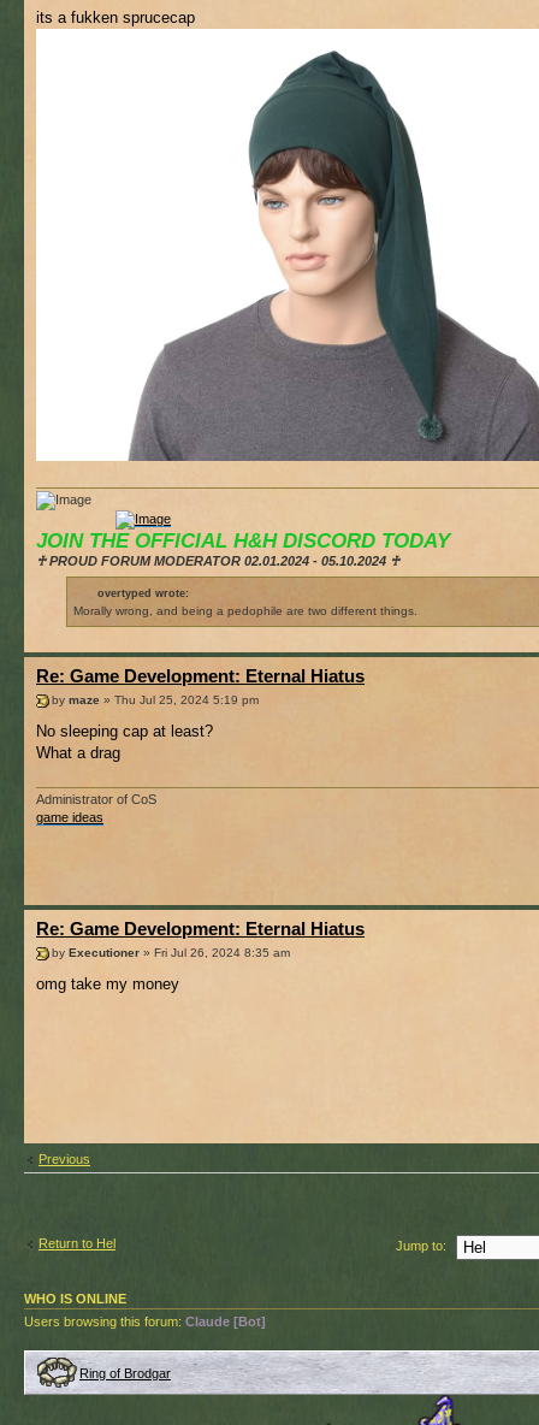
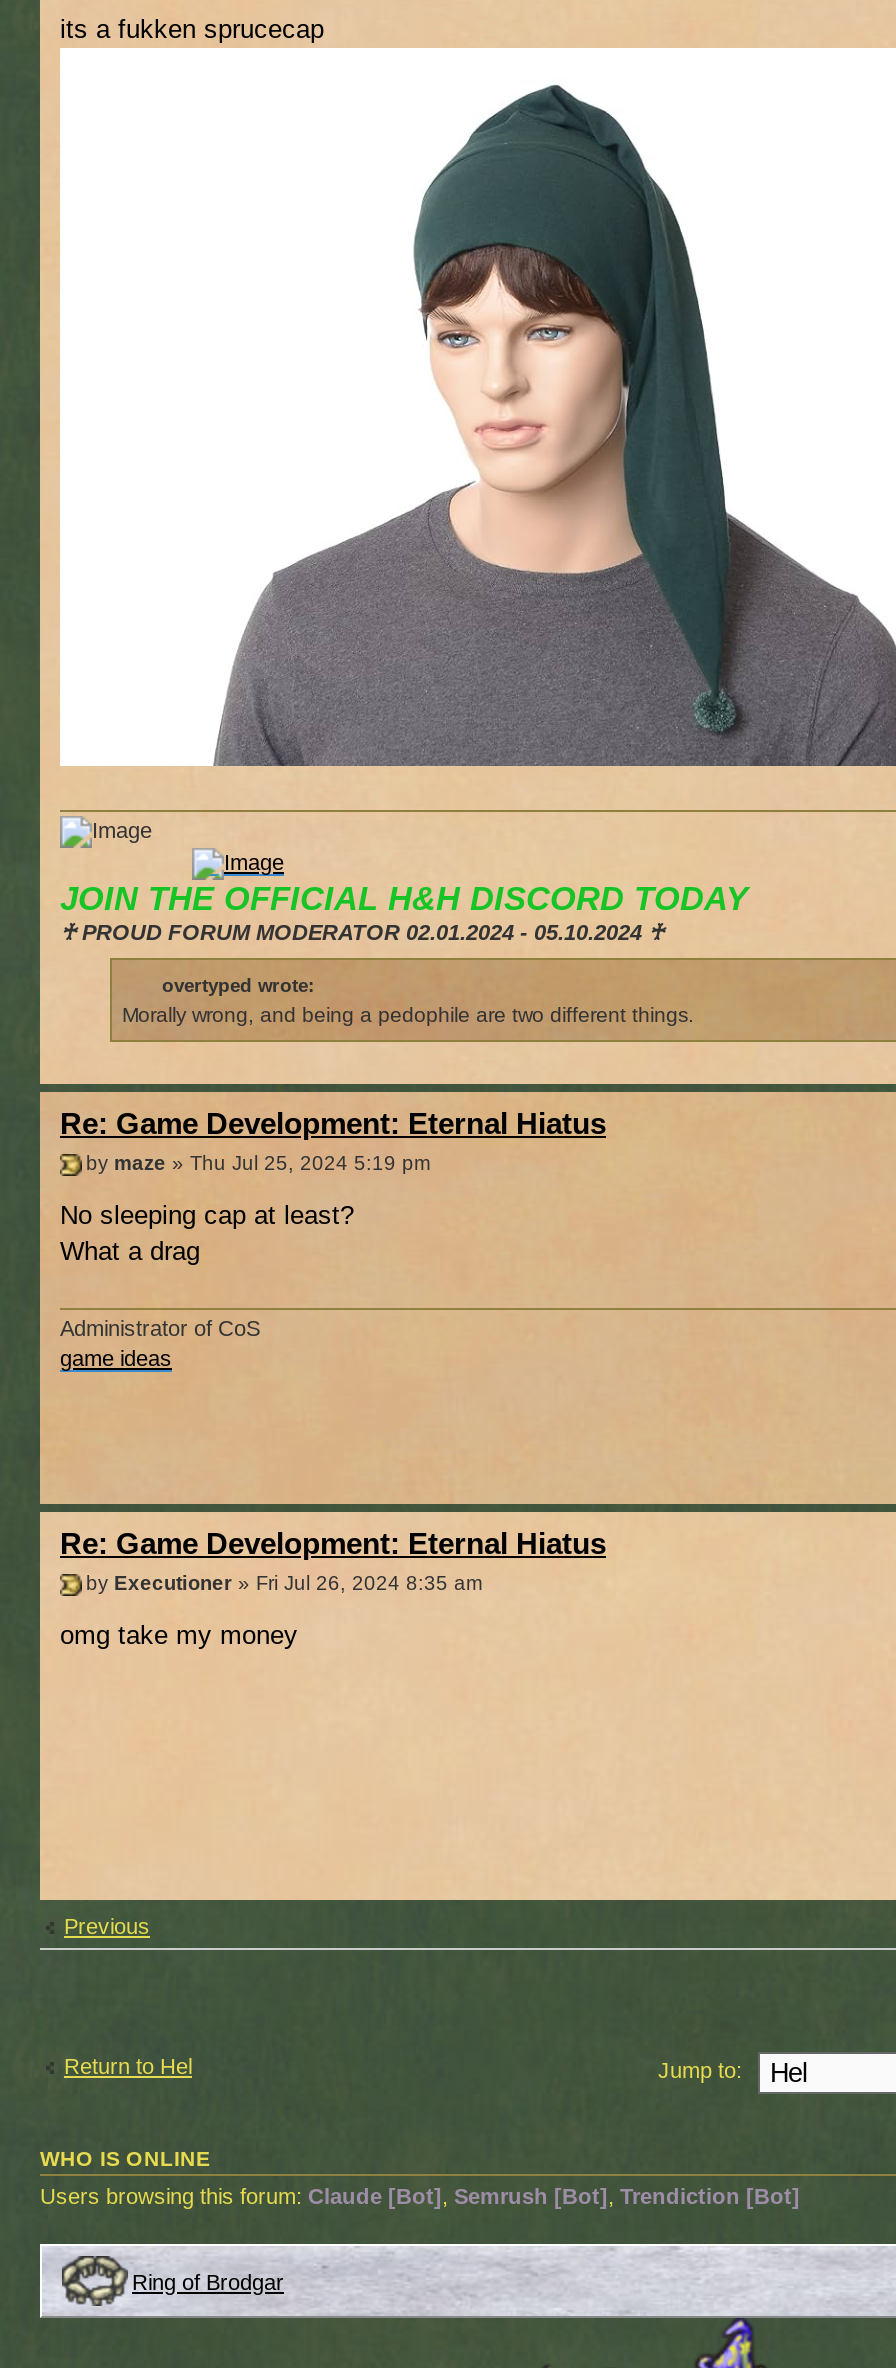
[24,1315,266,1329] Users browsing this forum: Claude [Bot] -> [40,2185,800,2209] Users browsing this forum: Claude [Bot], Semrush [Bot], Trendiction [Bot]

